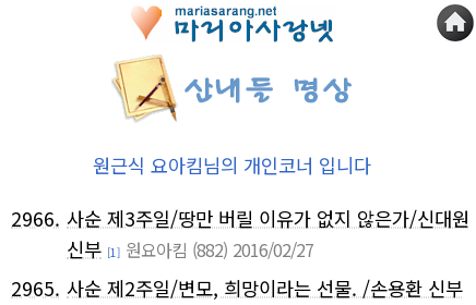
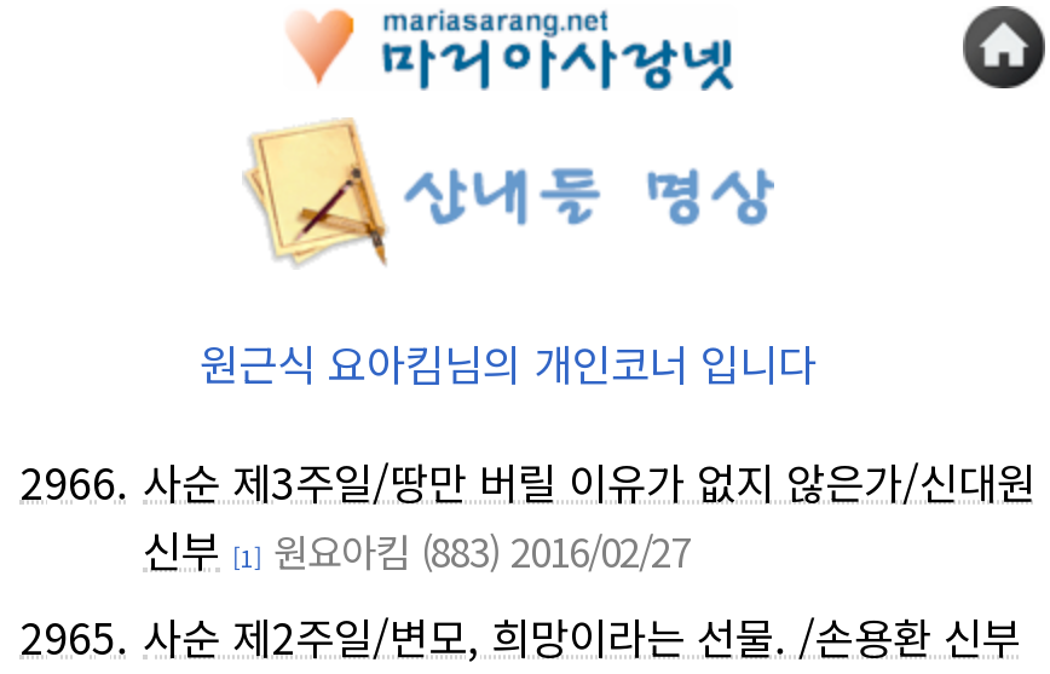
[67,236,313,263] 신부 [1] 원요아킴 (882) 2016/02/27 -> [143,520,690,580] 신부 [1] 원요아킴 (883) 2016/02/27

